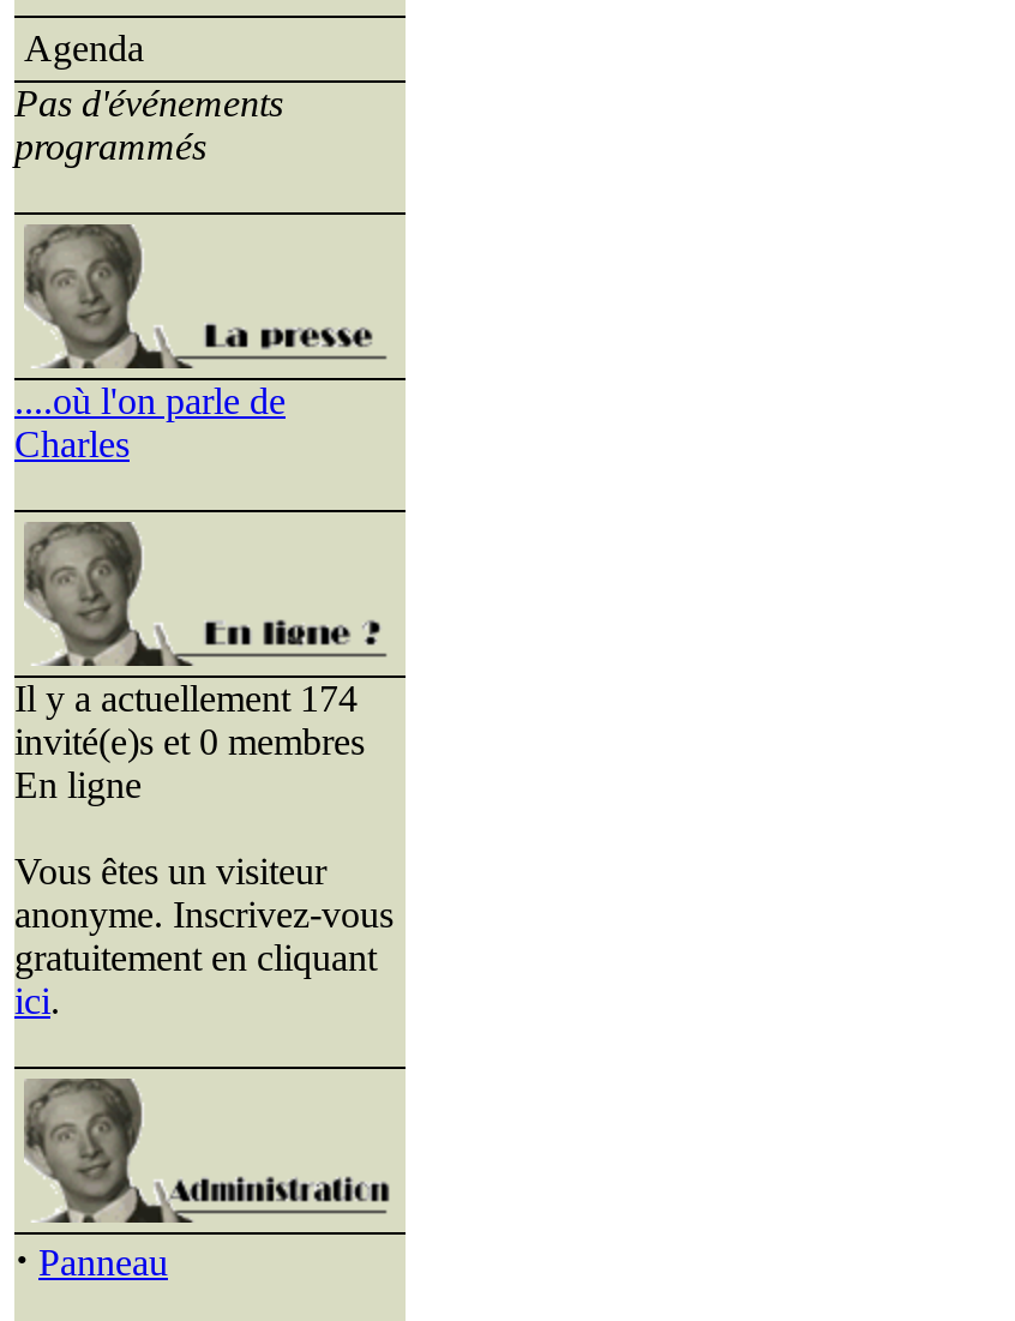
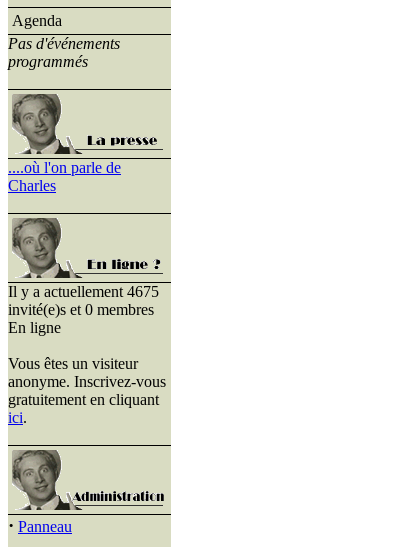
[14,678,358,719] Il y a actuellement 174 -> [8,283,159,300] Il y a actuellement 4675

